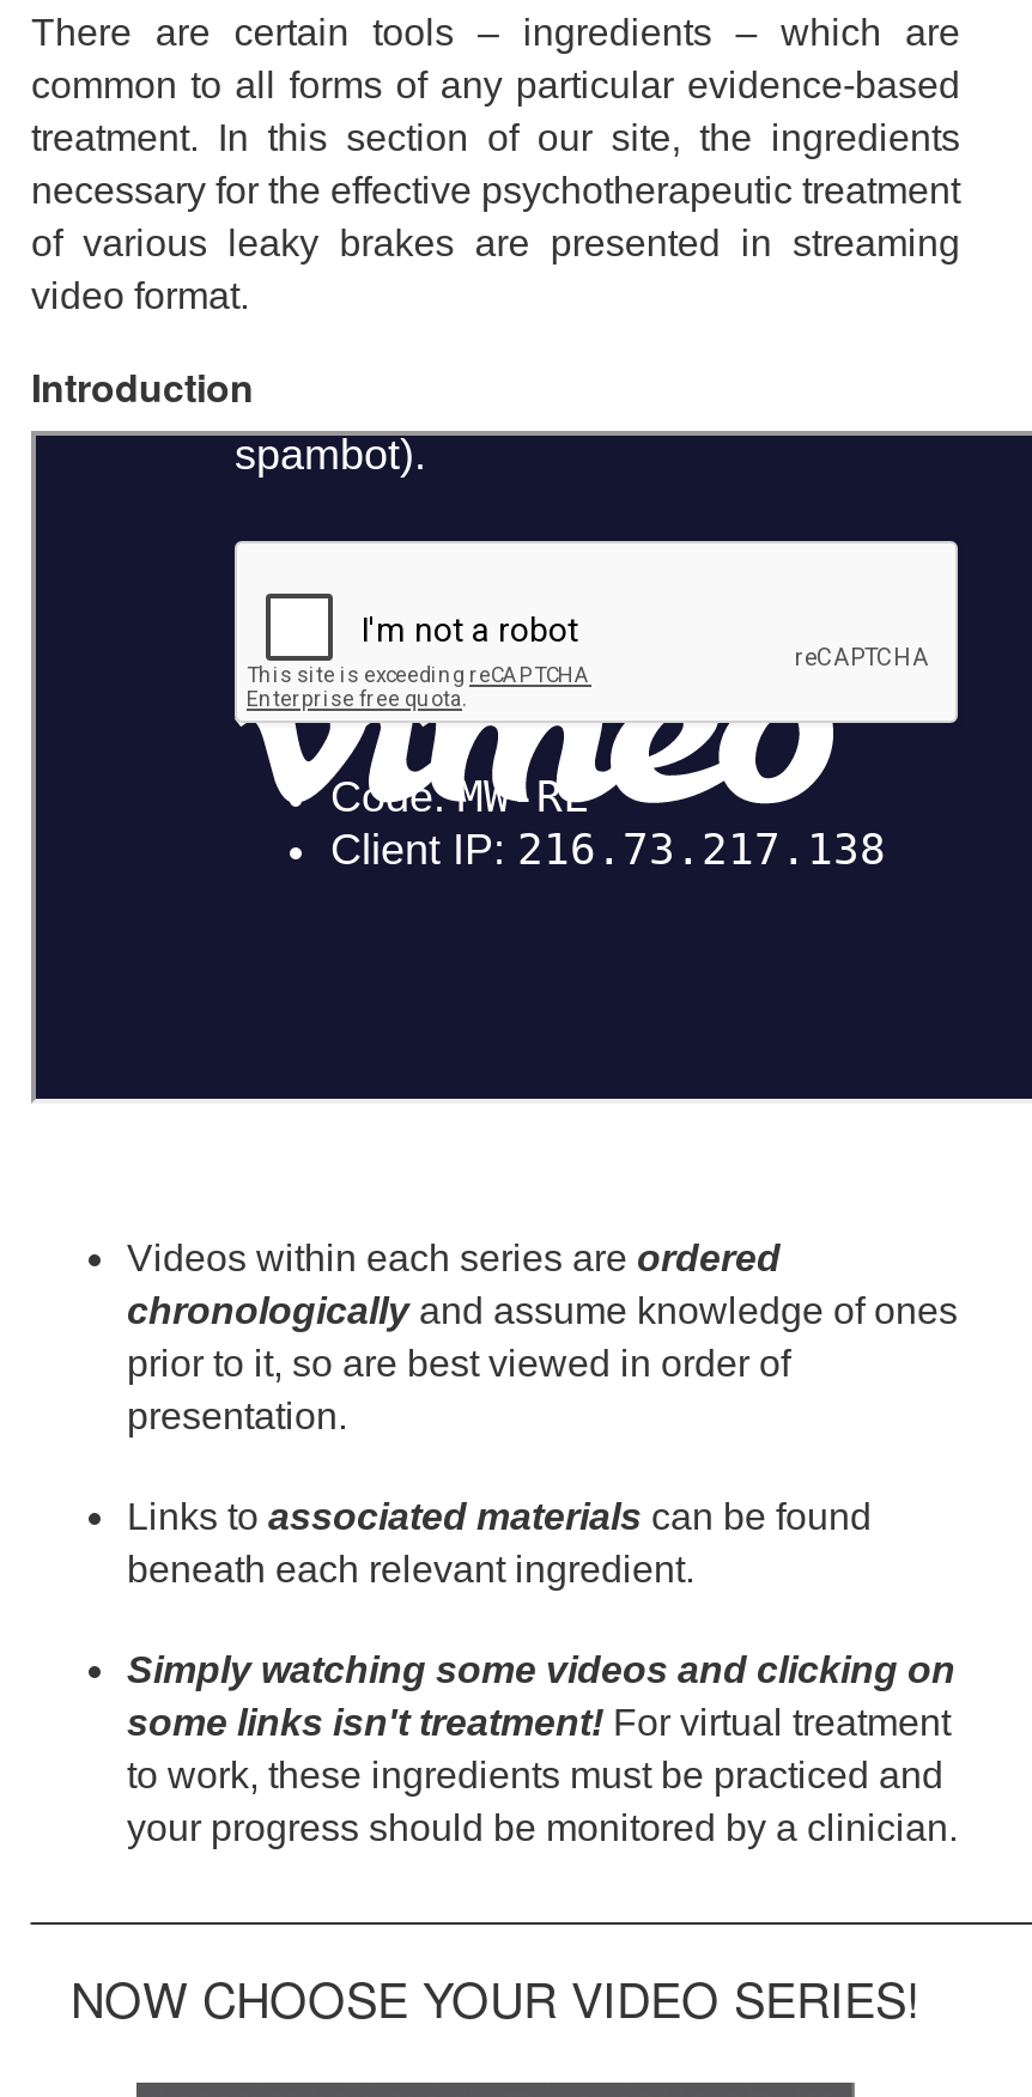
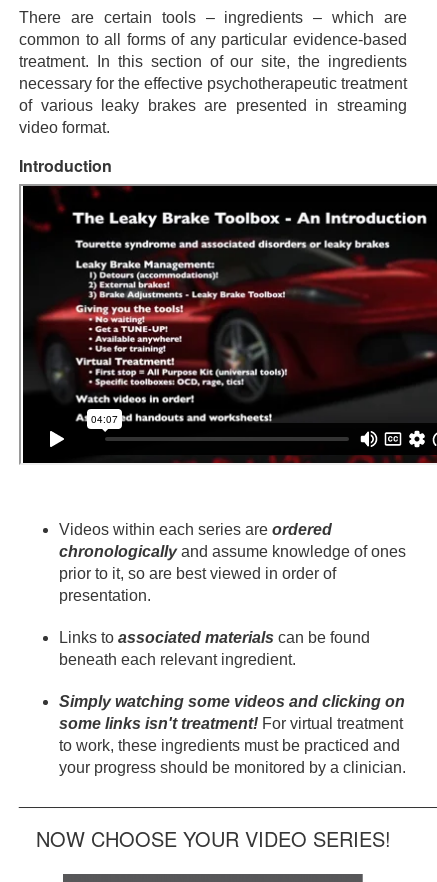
[34,433,1025,1101] [image] -> [21,186,434,464] [image]

